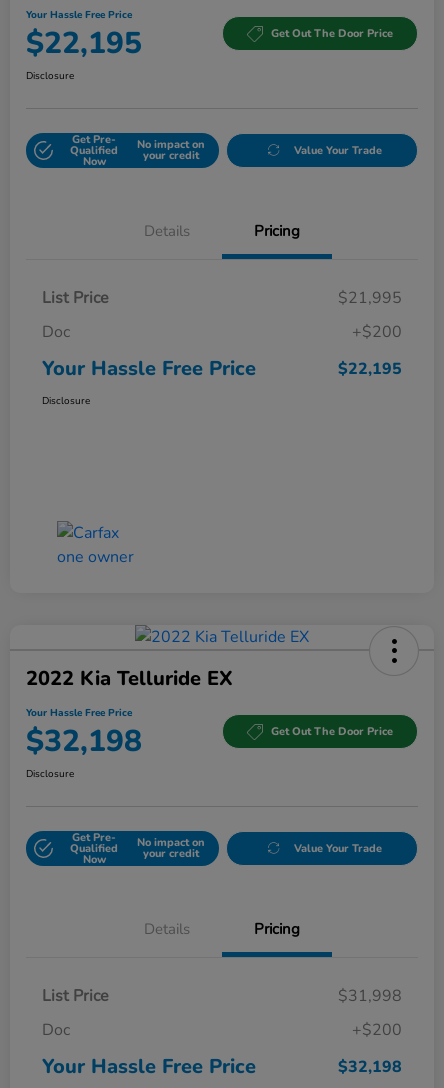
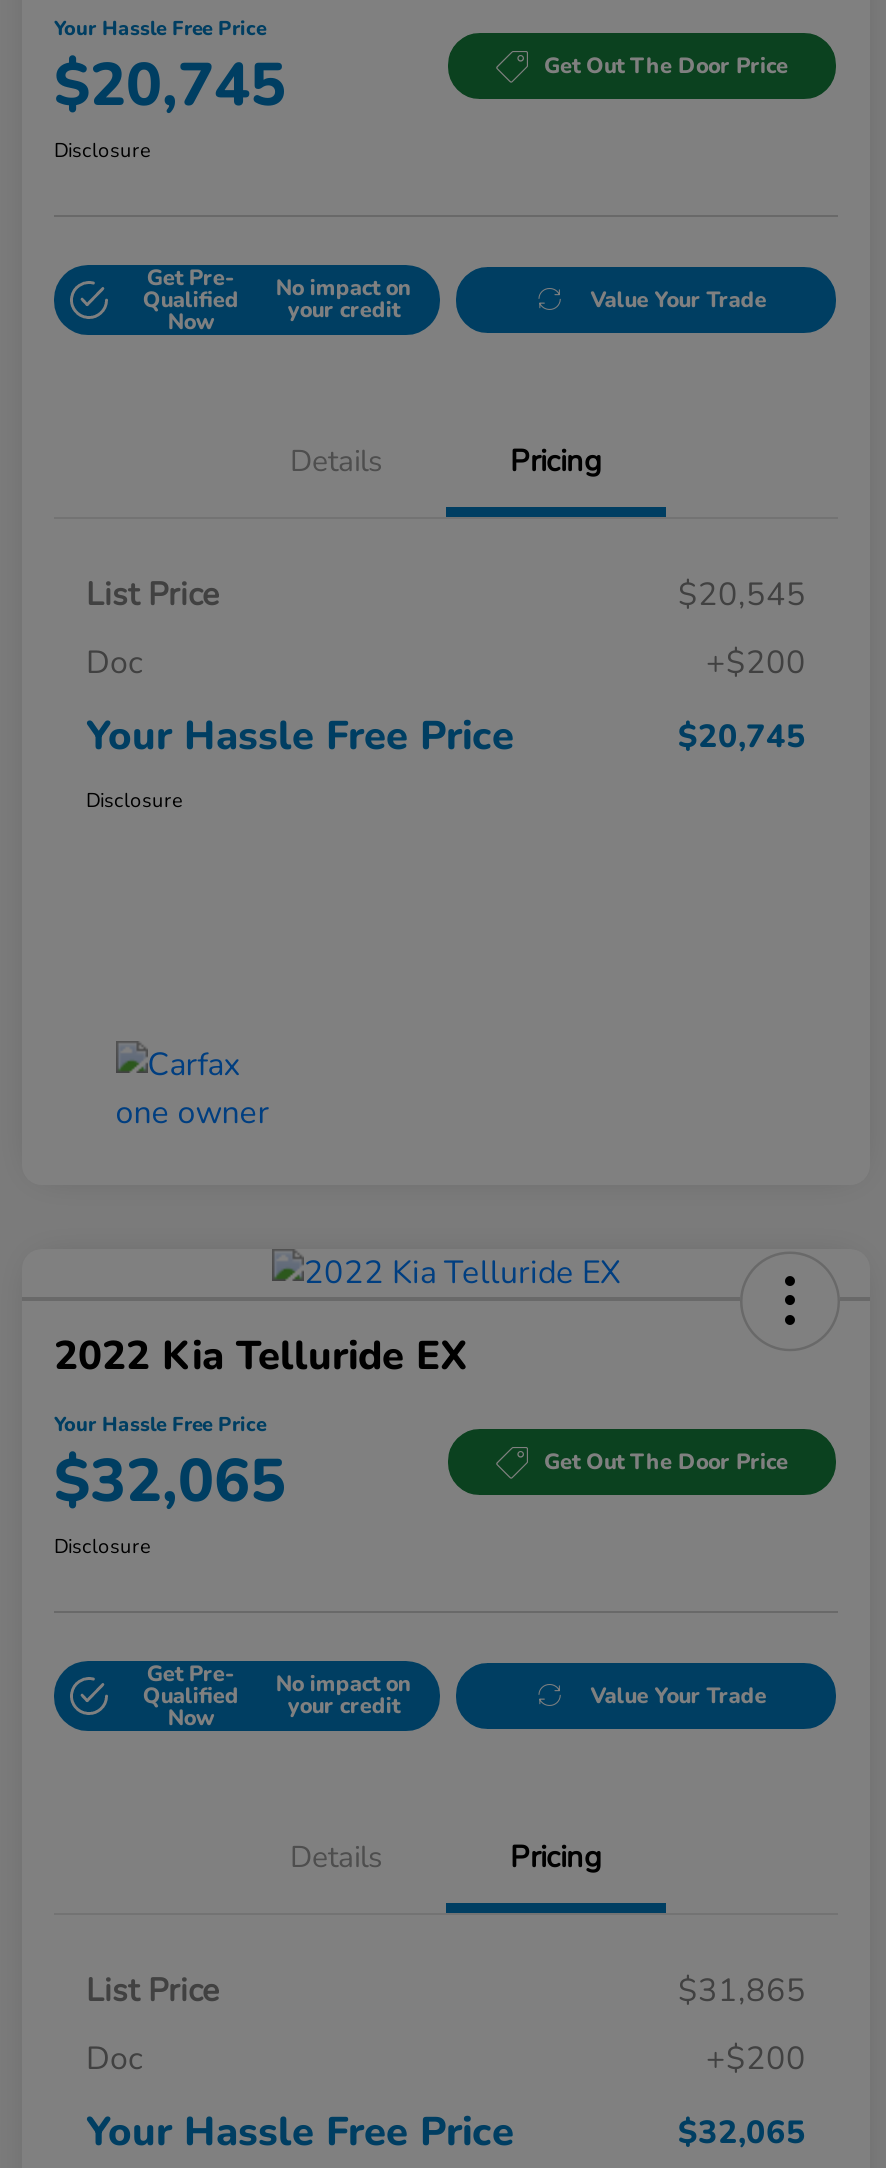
[26,23,142,64] $22,195 -> [54,45,286,127] $20,745
[338,287,402,309] $21,995 -> [678,573,806,617] $20,545
[338,358,402,380] $22,195 -> [678,715,806,759] $20,745
[26,721,142,762] $32,198 -> [54,1441,286,1523] $32,065
[338,985,402,1007] $31,998 -> [678,1969,806,2013] $31,865
[338,1056,402,1078] $32,198 -> [678,2111,806,2155] $32,065

